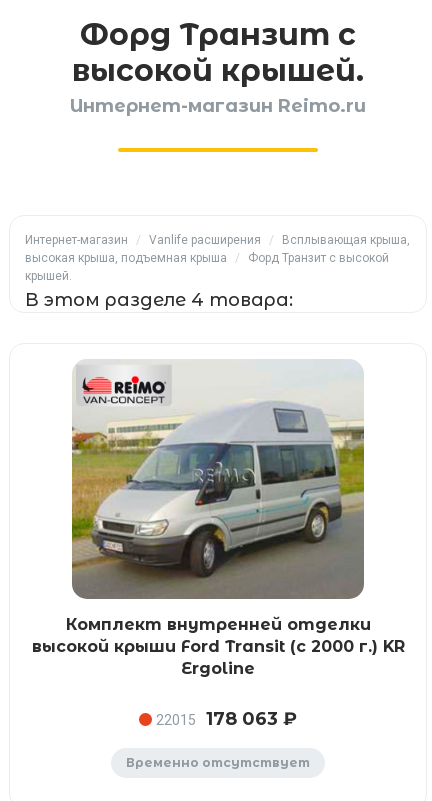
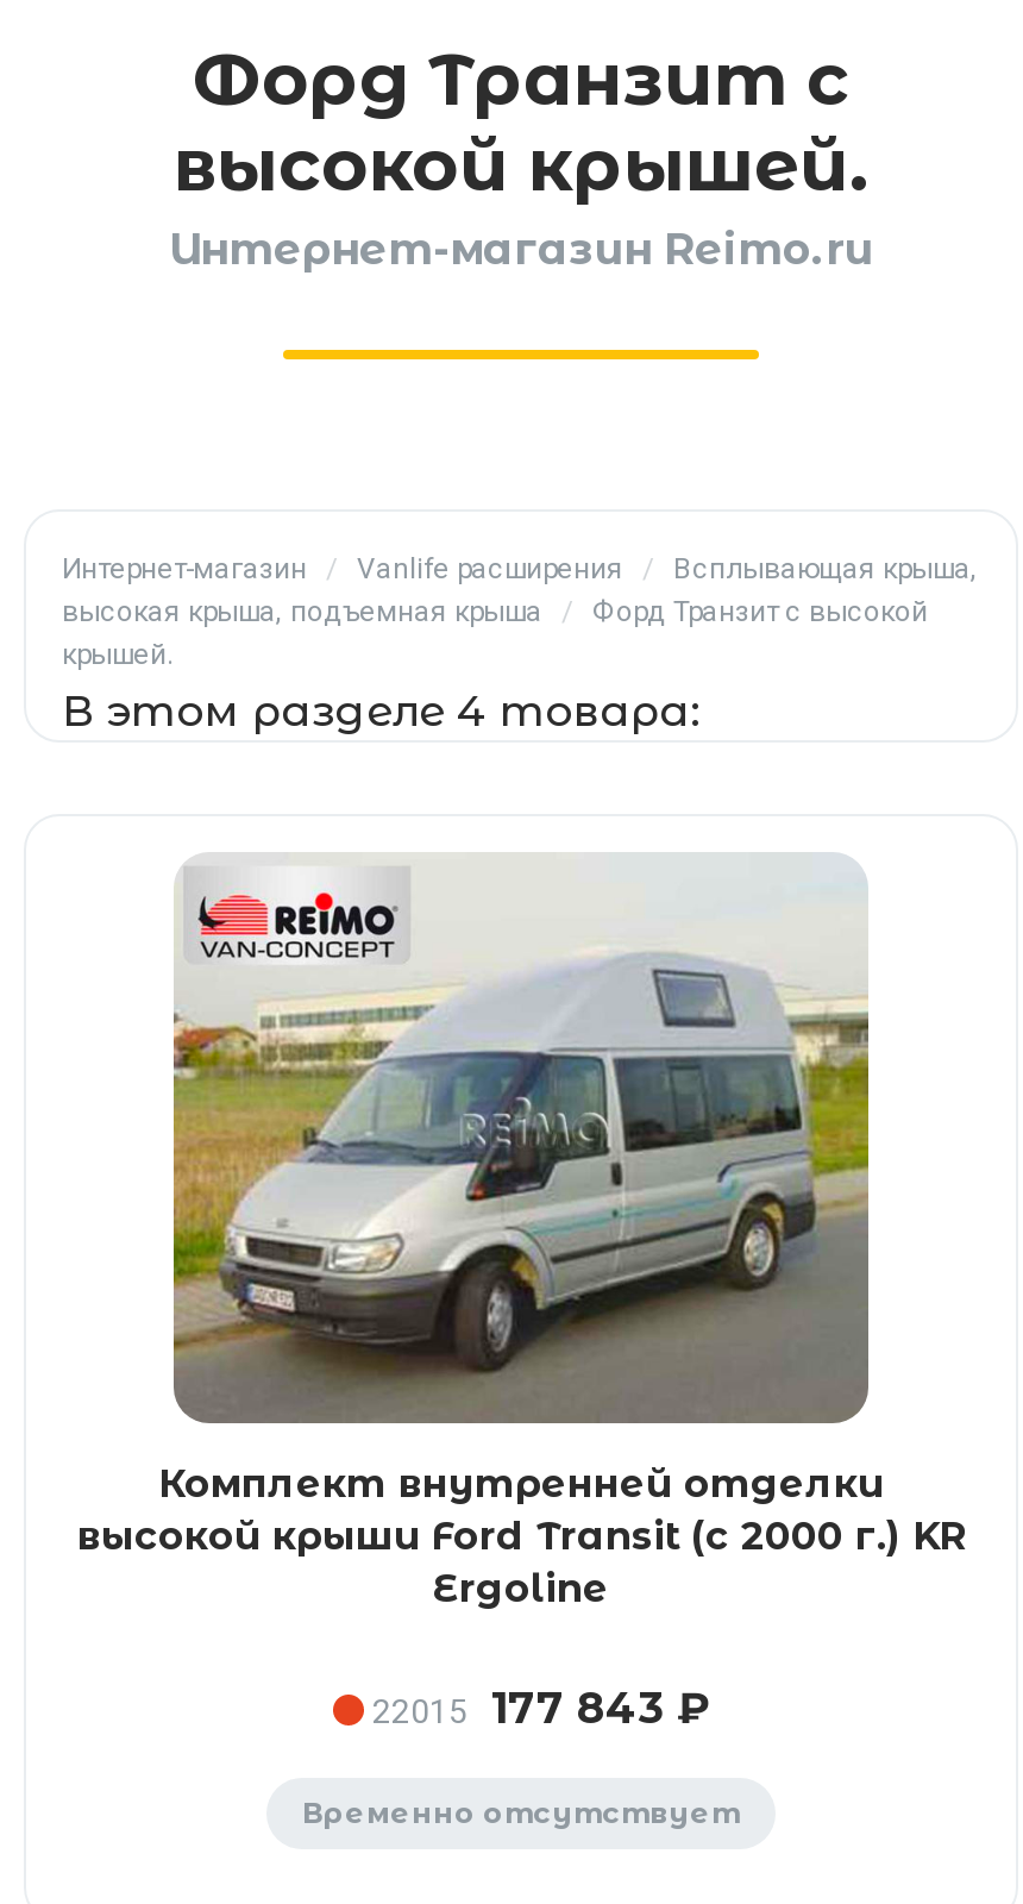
[156,708,297,730] 22015 178 063 ₽ -> [372,1683,710,1735] 22015 177 843 ₽

